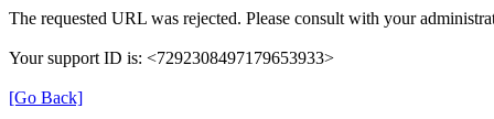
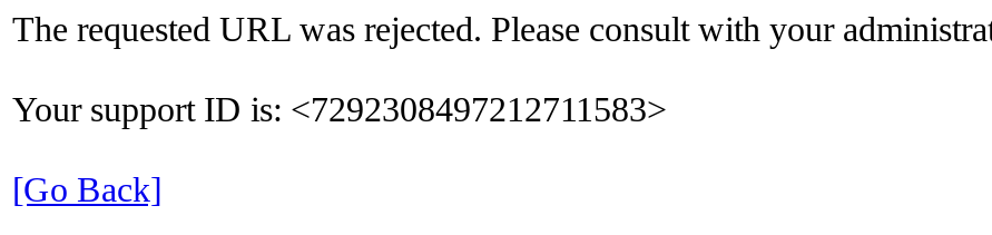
[9,48,334,67] Your support ID is: <7292308497179653933> -> [12,90,667,128] Your support ID is: <7292308497212711583>

